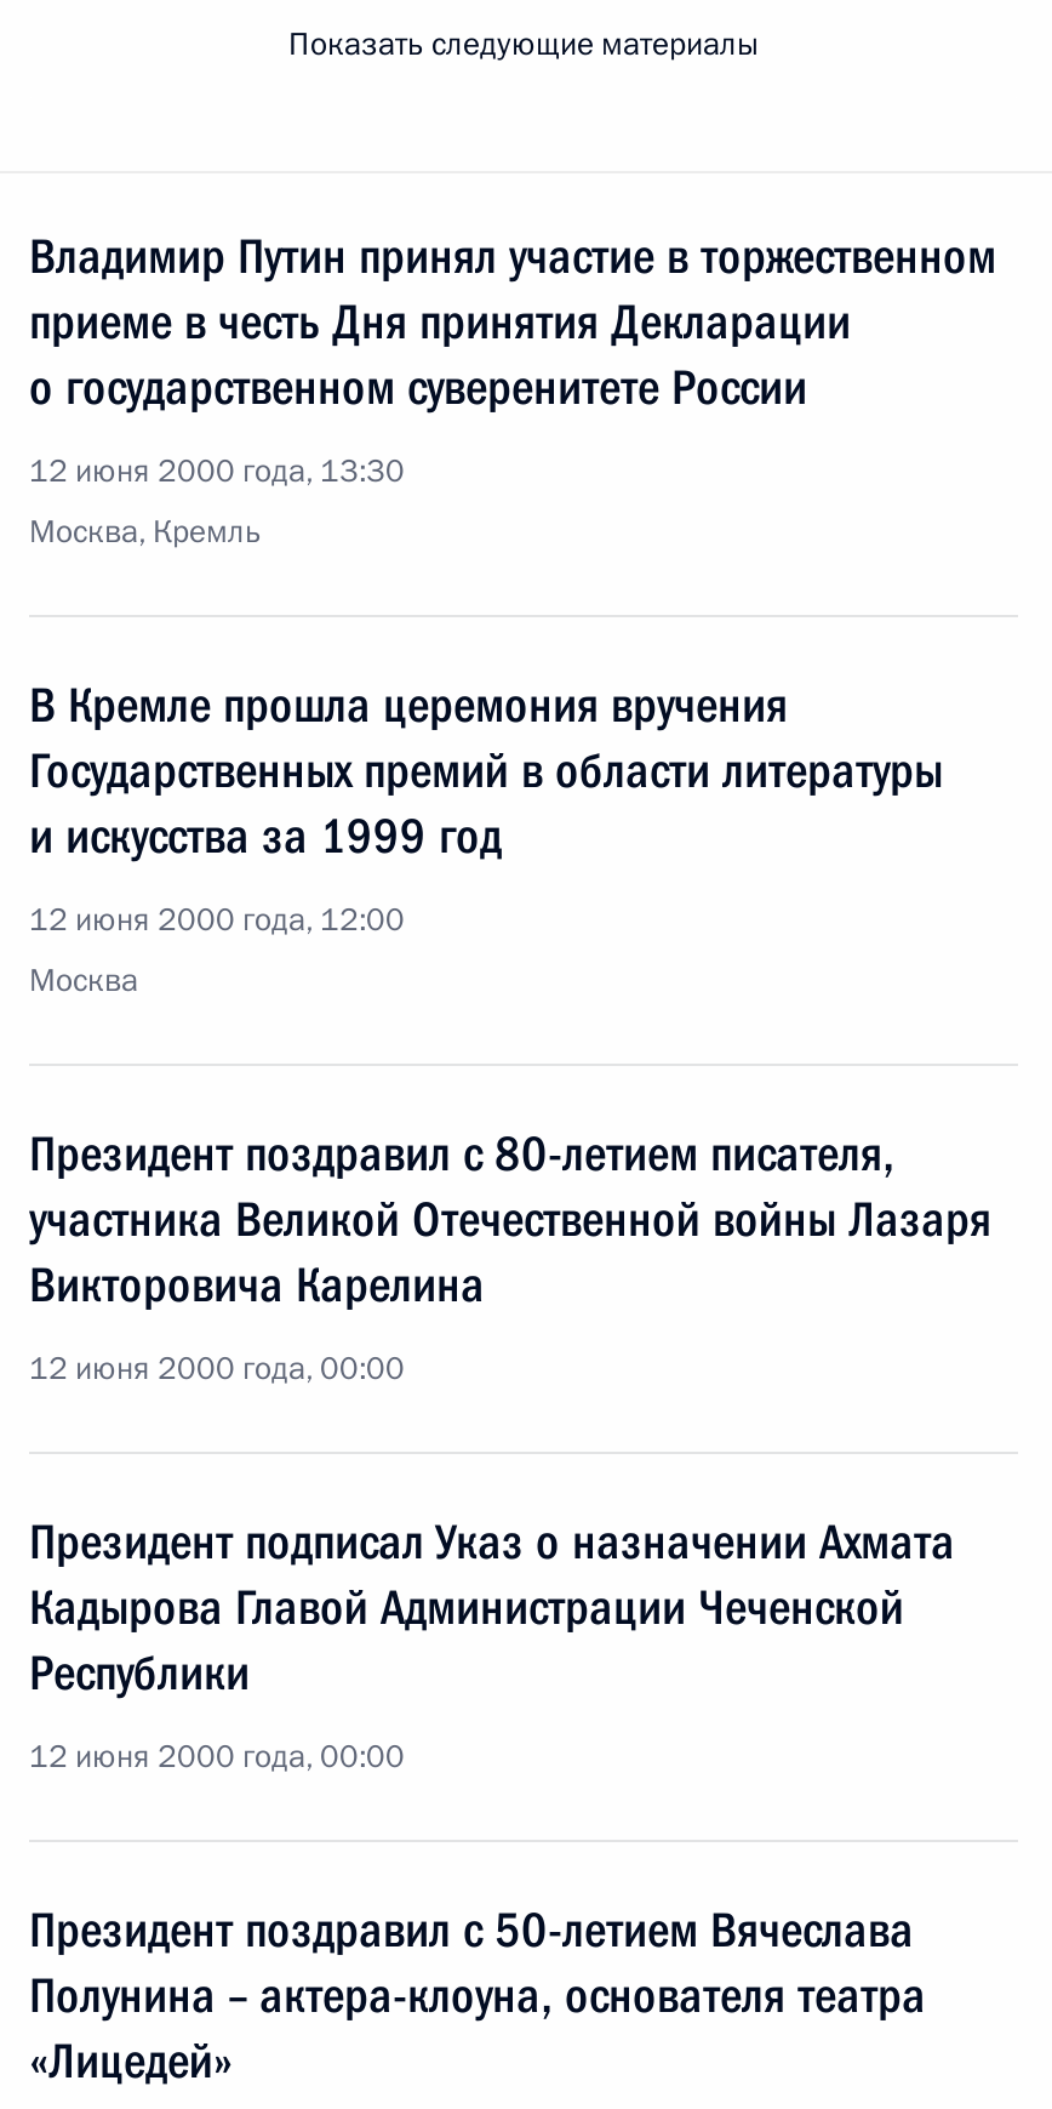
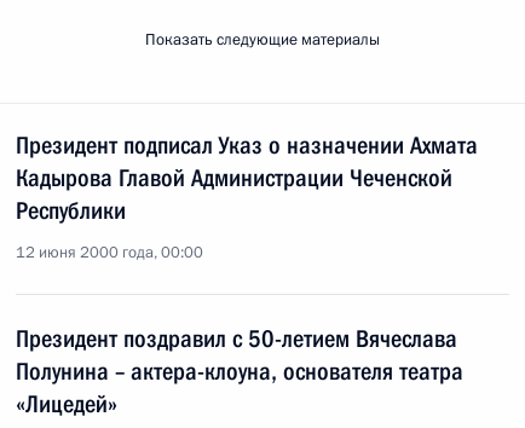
[29,227,996,1391] Владимир Путин принял участие в торжественном | приеме в честь Дня принятия Декларации | о государственном суверенитете России | 12 июня 2000 года, 13:30 | Москва, Кремль | В Кремле прошла церемония вручения | Государственных премий в области литературы | и искусства за 1999 год | 12 июня 2000 года, 12:00 | Москва | Президент поздравил с 80-летием писателя, | участника Великой Отечественной войны Лазаря | Викторовича Карелина | 12 июня 2000 года, 00:00 -> none

